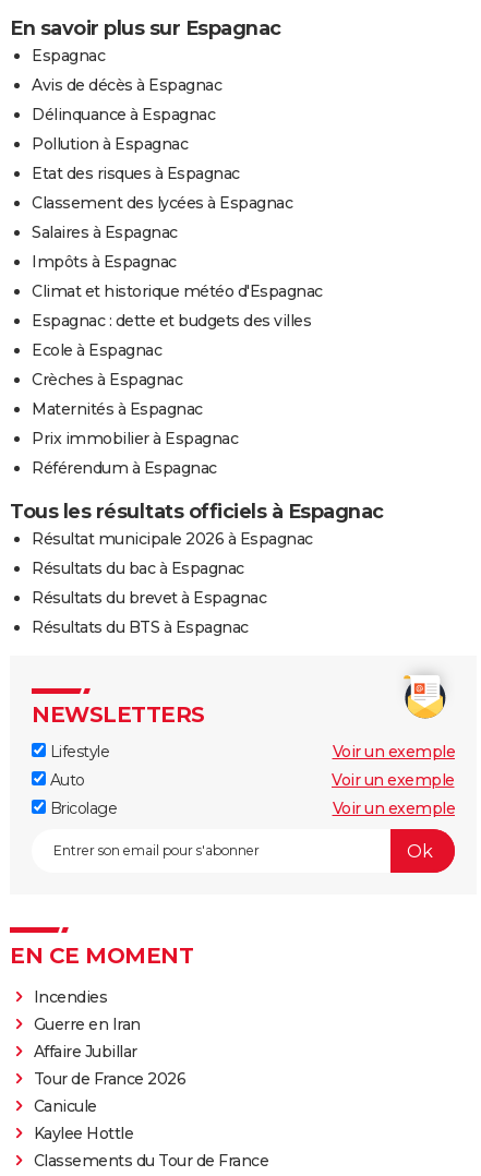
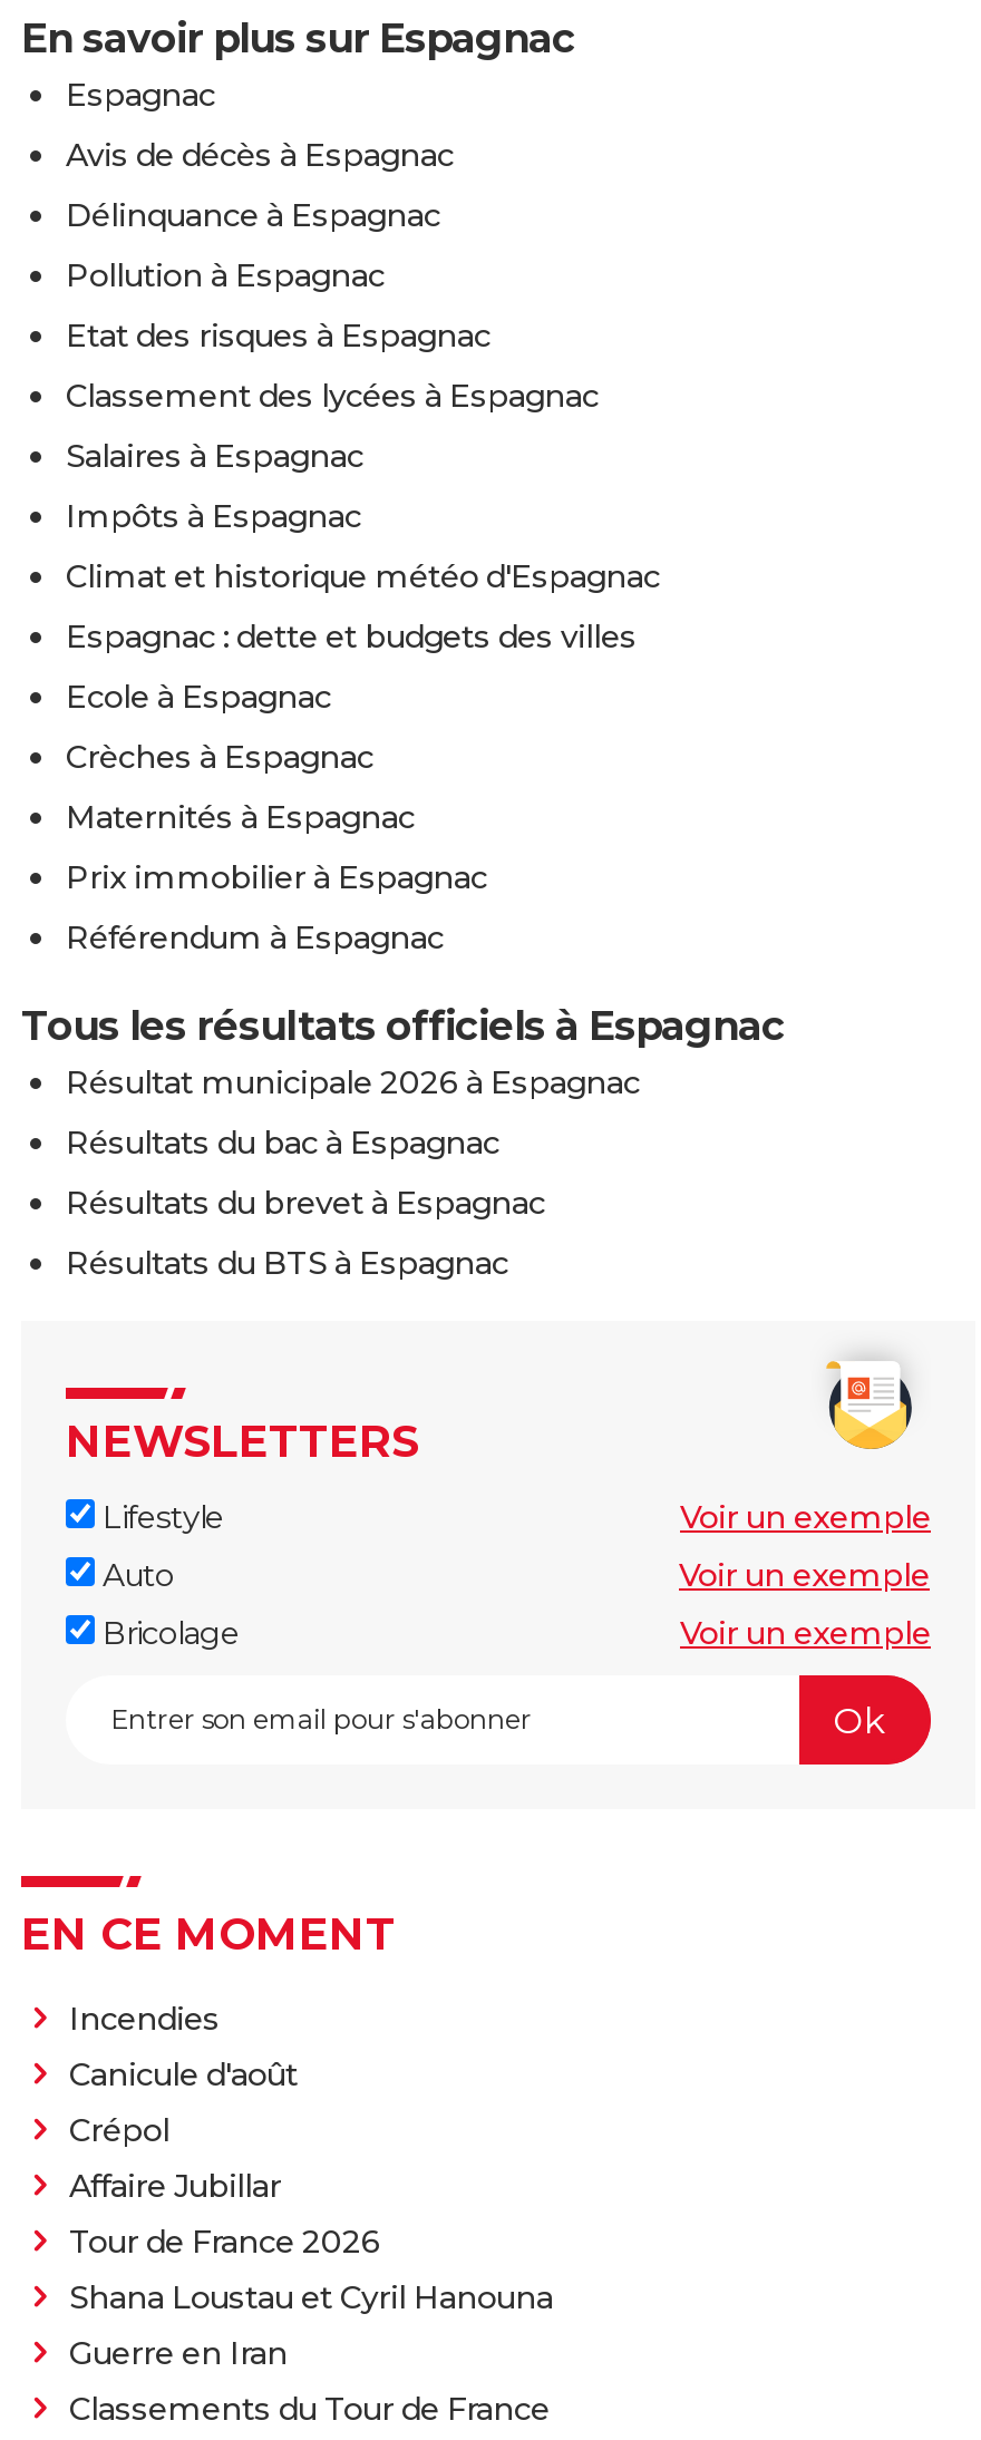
none -> [69,2055,298,2151] Canicule d'août | Crépol
moved [33,1015,140,1035] -> [69,2334,288,2374]: Guerre en Iran
[33,1097,133,1144] Canicule | Kaylee Hottle -> [69,2278,553,2318] Shana Loustau et Cyril Hanouna

